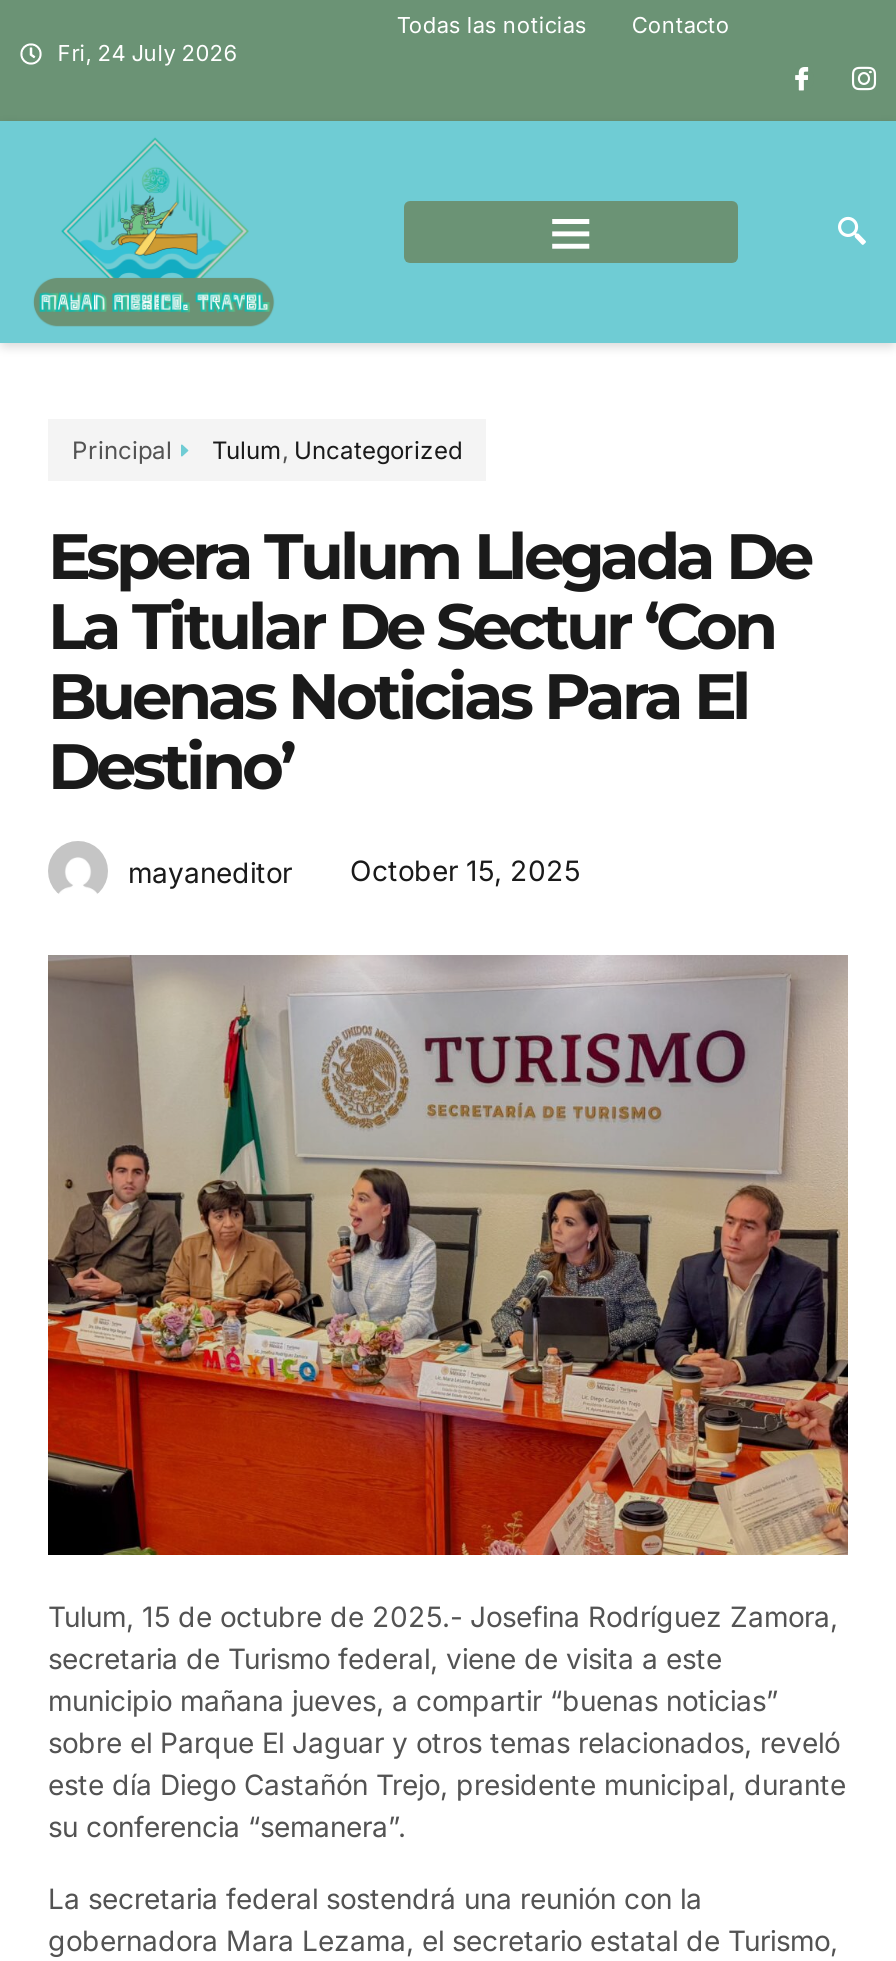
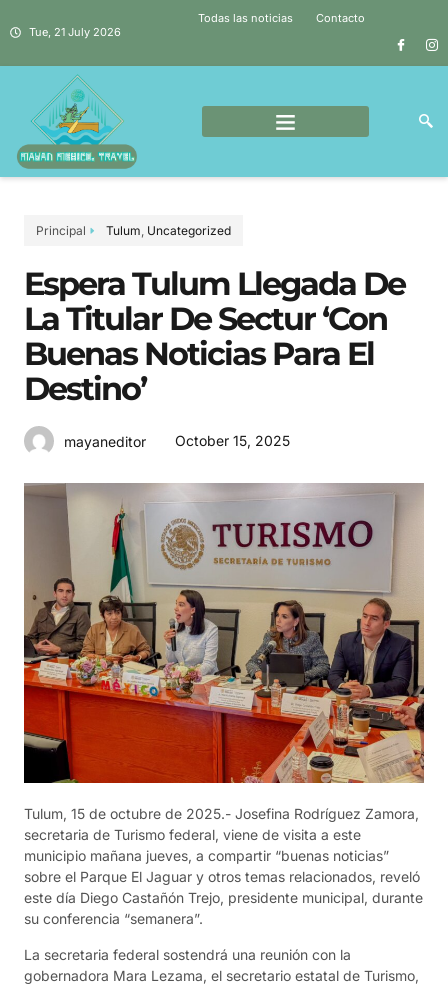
[58,38,238,66] Fri, 24 July 2026 -> [29,24,121,38] Tue, 21 July 2026

